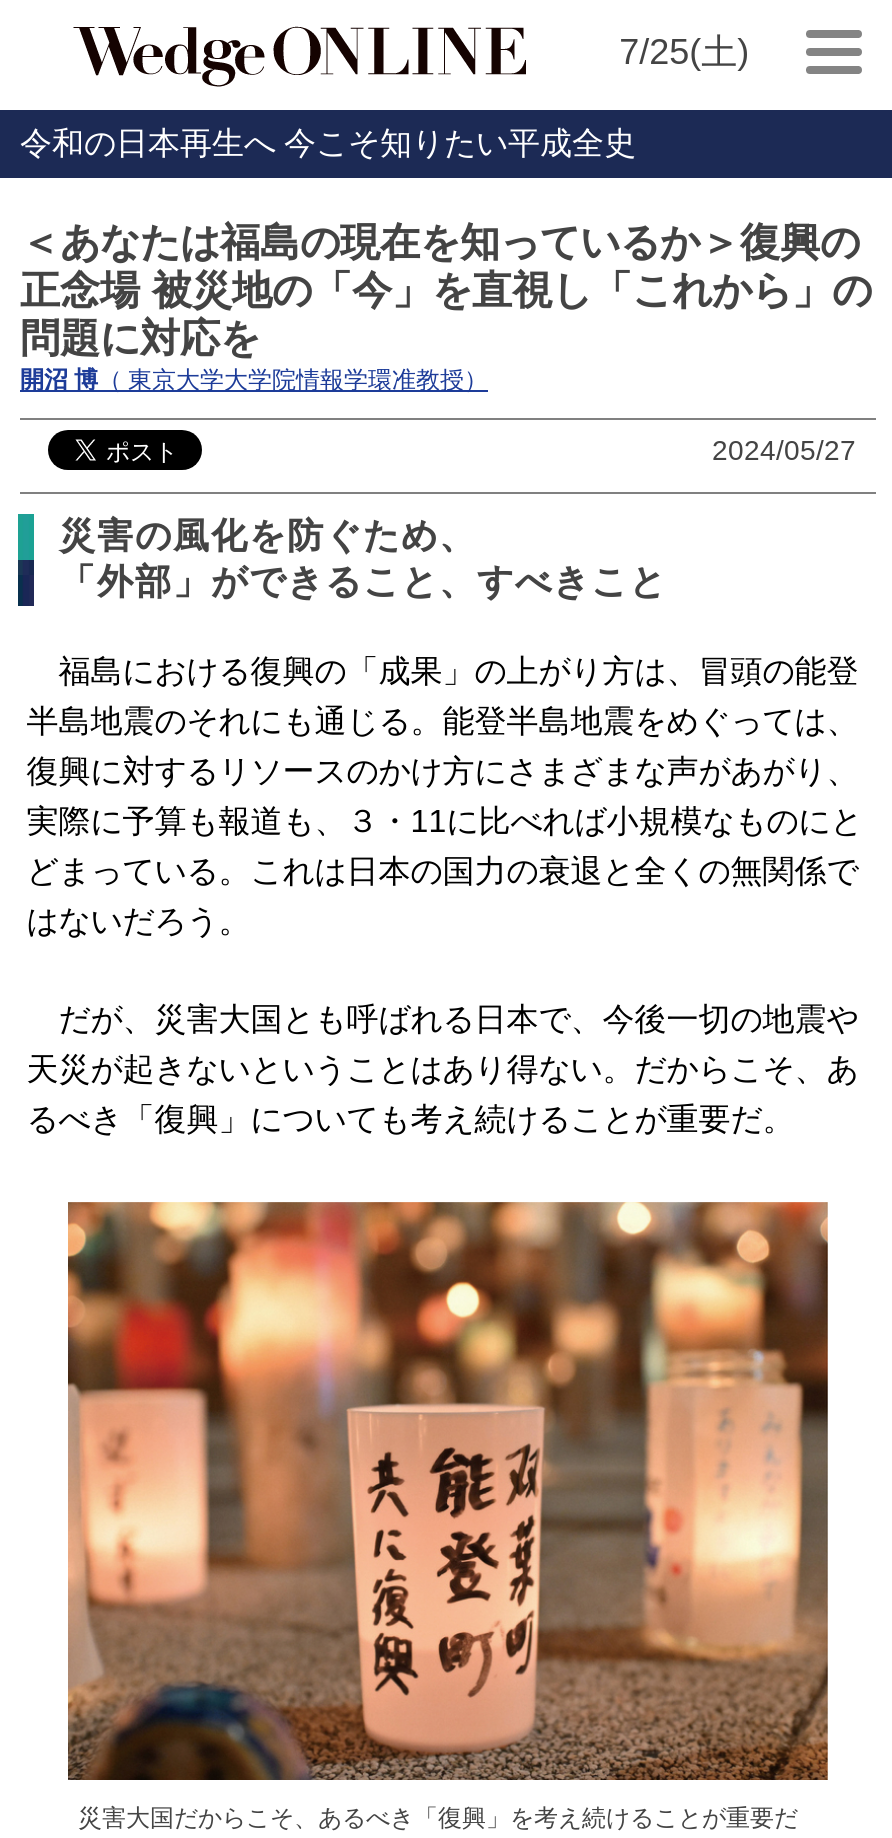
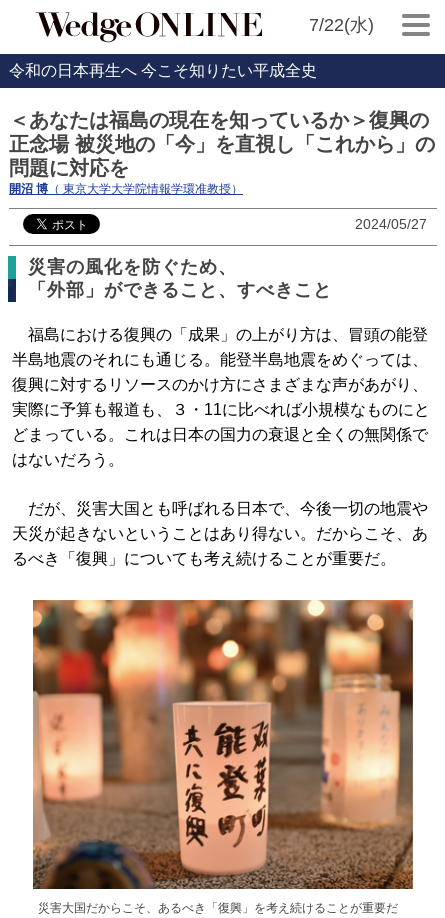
[619,32,749,72] 7/25(土) -> [309,15,374,35] 7/22(水)

